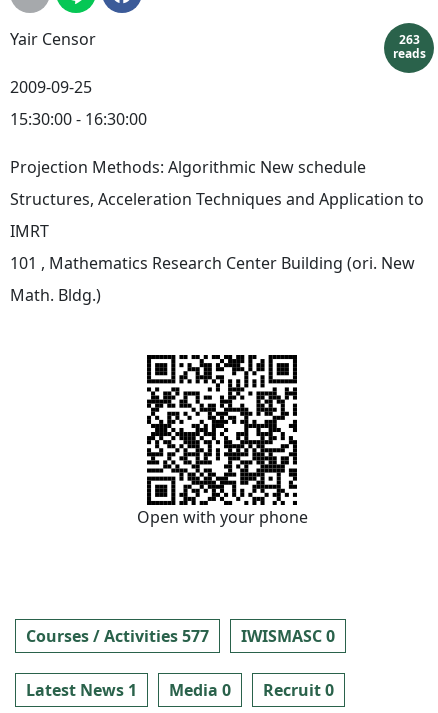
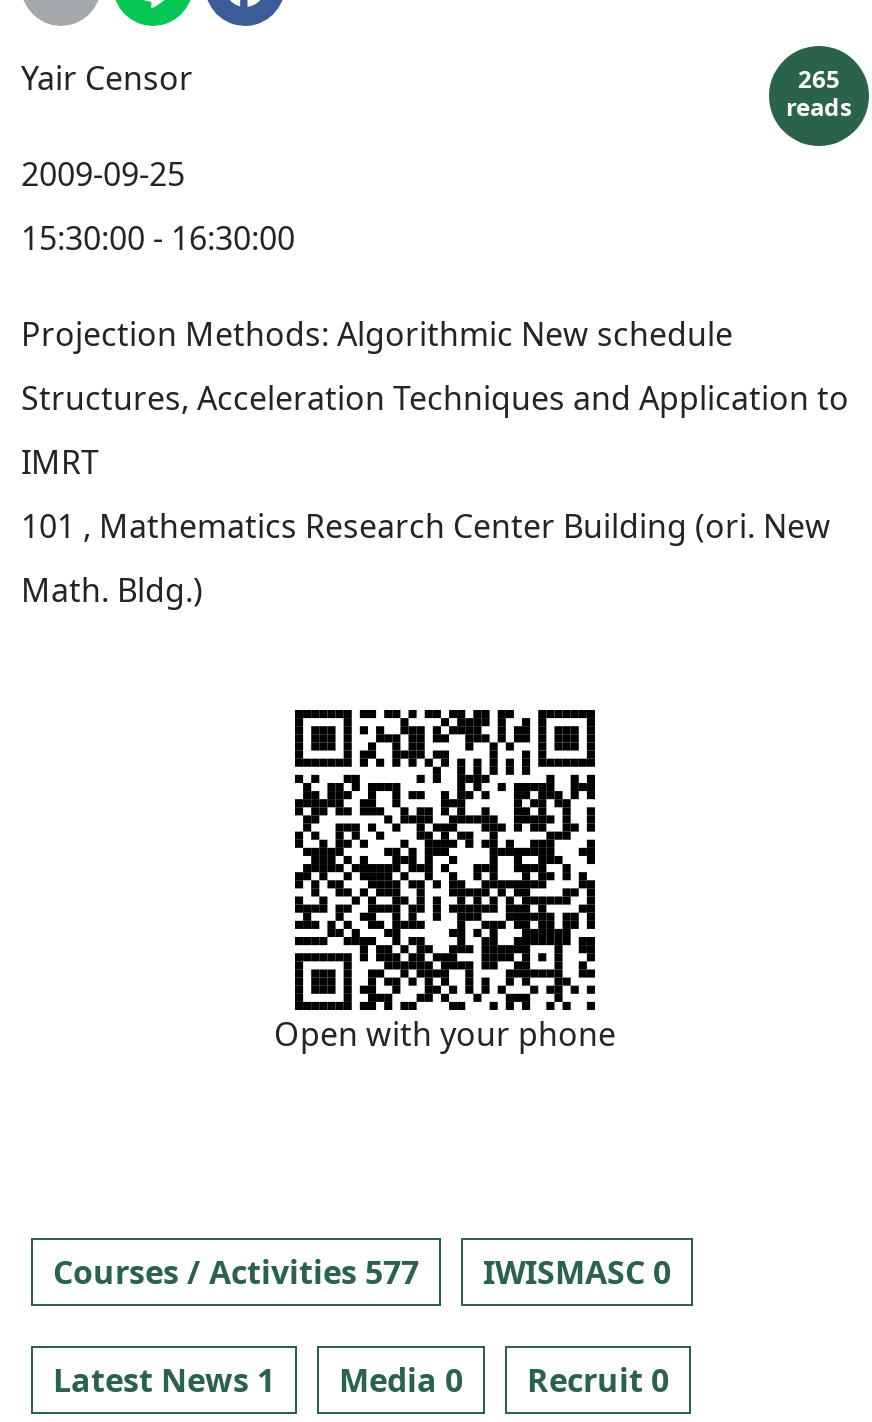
[398,31,419,48] 263 -> [798,62,840,96] 265

